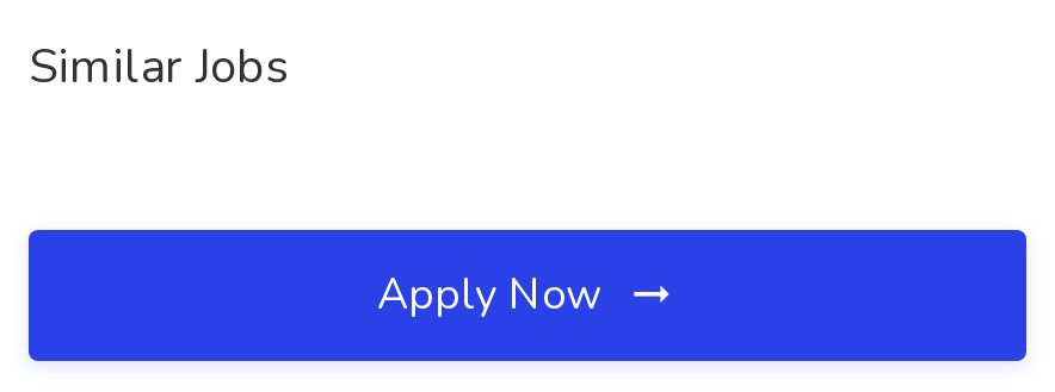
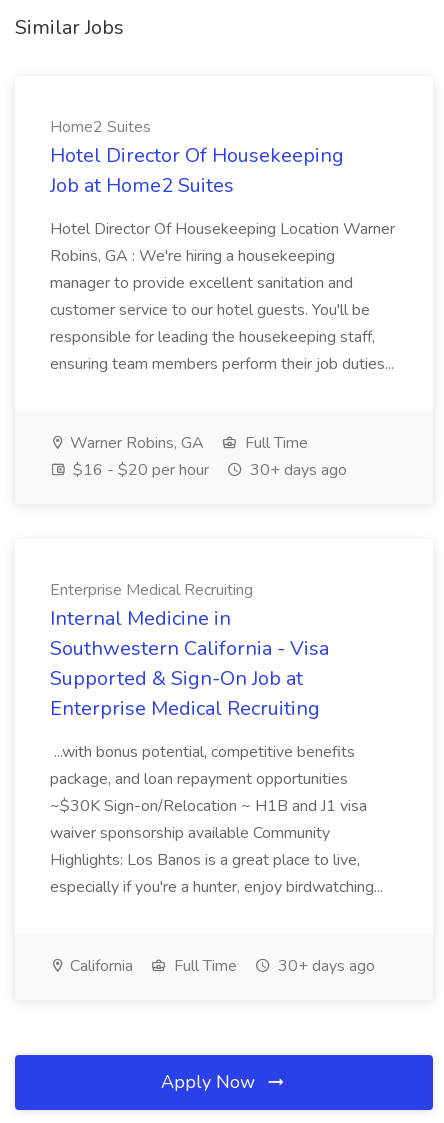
none -> [50,116,398,375] Home2 Suites | Hotel Director Of Housekeeping | Job at Home2 Suites | Hotel Director Of Housekeeping Location Warner | Robins, GA : We're hiring a housekeeping | manager to provide excellent sanitation and | customer service to our hotel guests. You'll be | responsible for leading the housekeeping staff, | ensuring team members perform their job duties...
none -> [50,579,387,898] Enterprise Medical Recruiting | Internal Medicine in | Southwestern California - Visa | Supported & Sign-On Job at | Enterprise Medical Recruiting | ...with bonus potential, competitive benefits | package, and loan repayment opportunities | ~$30K Sign-on/Relocation ~ H1B and J1 visa | waiver sponsorship available Community | Highlights: Los Banos is a great place to live, | especially if you're a hunter, enjoy birdwatching...
none -> [66,432,347,481] Warner Robins, GA | Full Time | $16 - $20 per hour | 30+ days ago
none -> [66,955,375,977] California | Full Time | 30+ days ago

